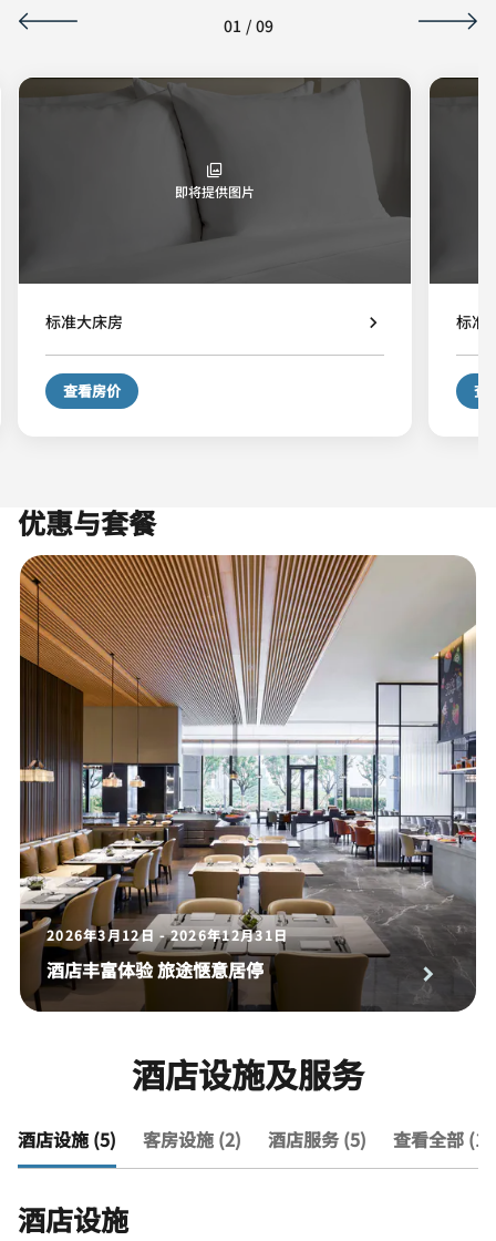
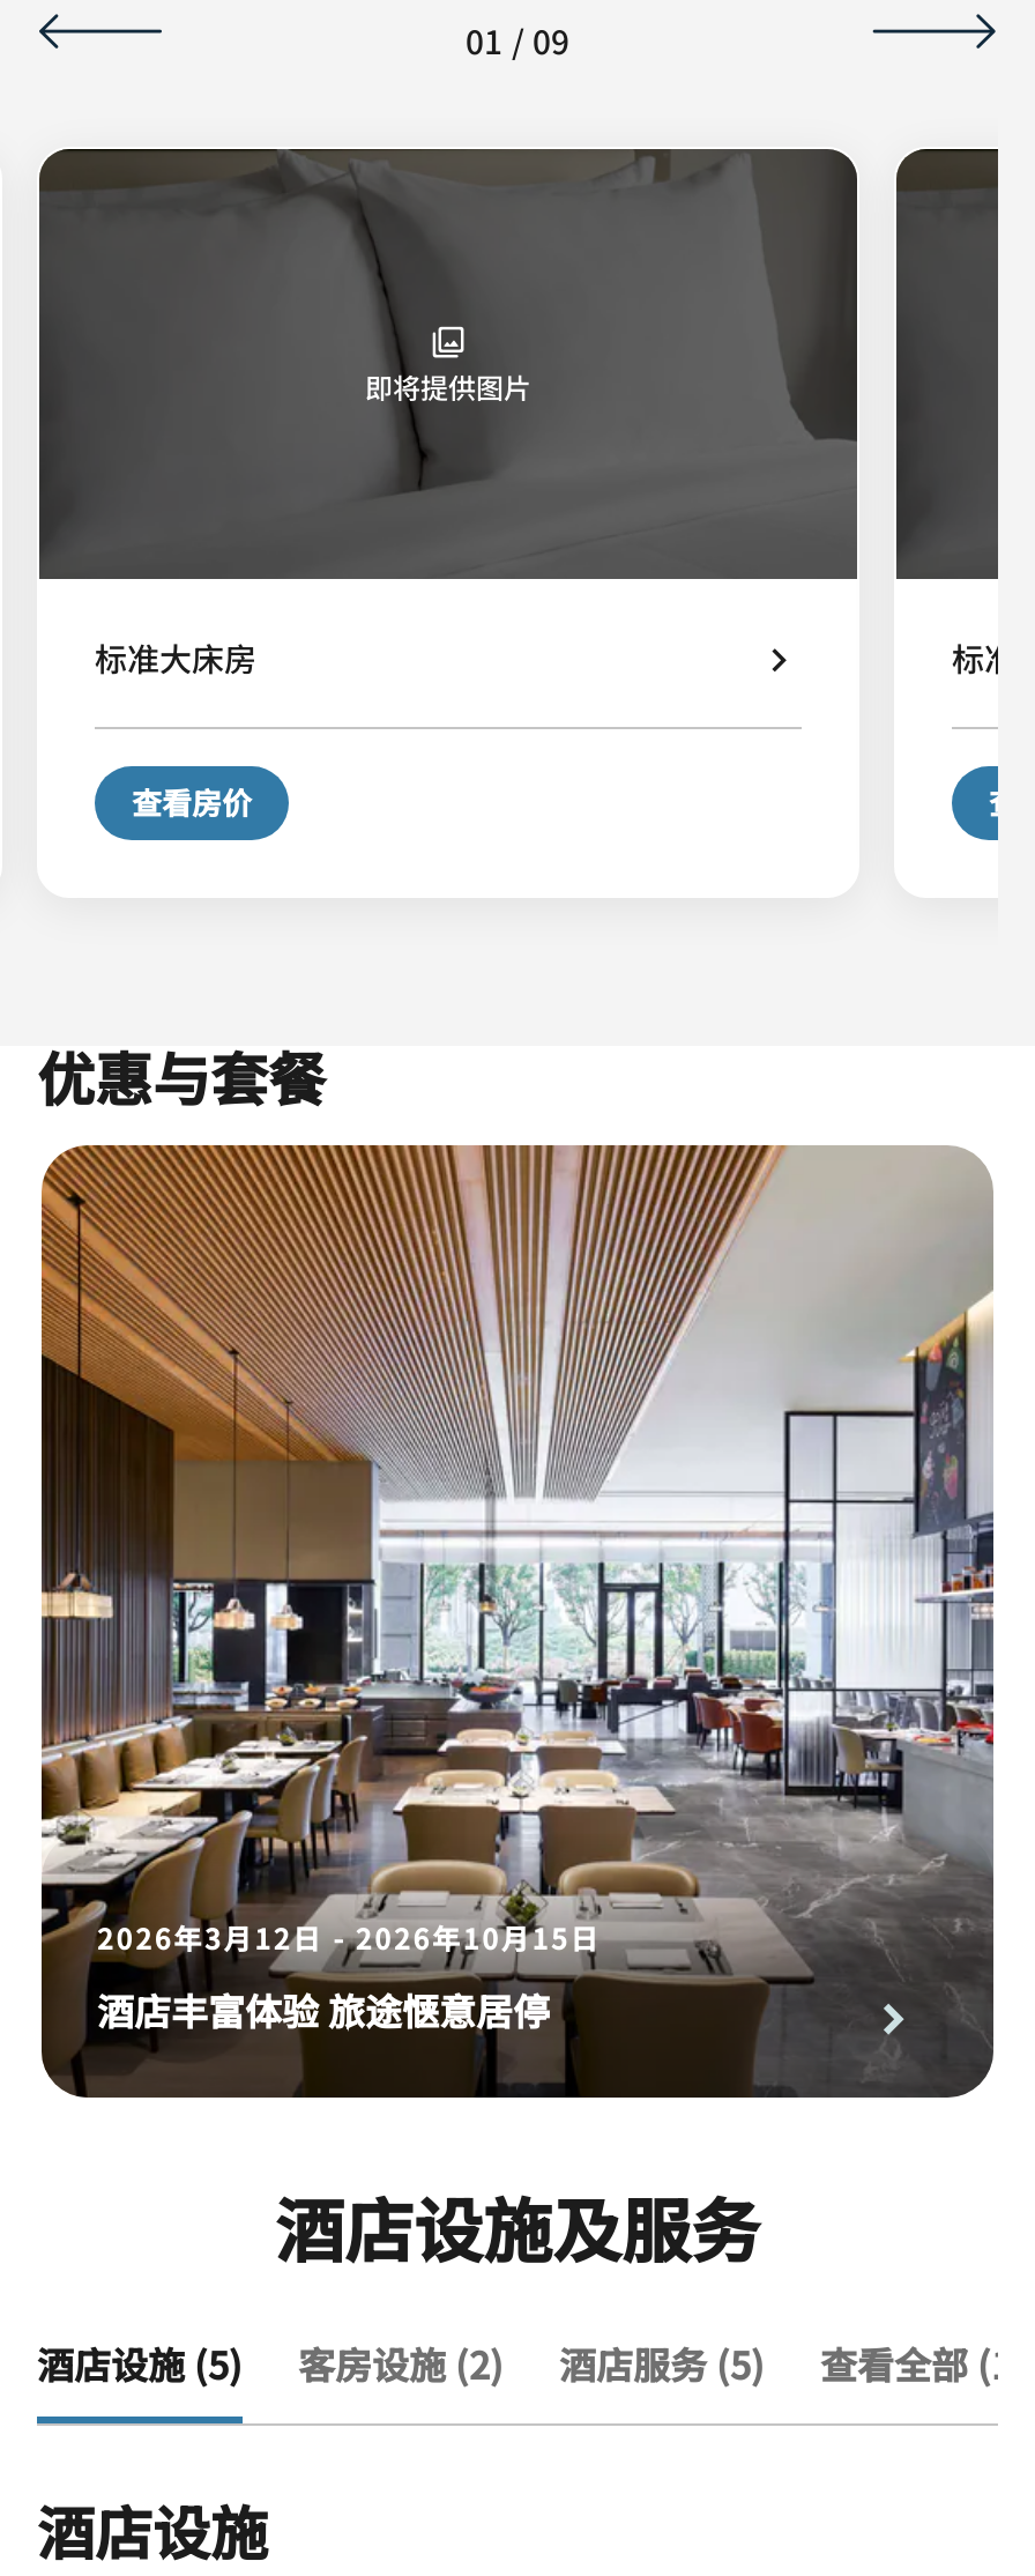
[46,925,288,944] 2026年3月12日 - 2026年12月31日 -> [97,1917,601,1956] 2026年3月12日 - 2026年10月15日

